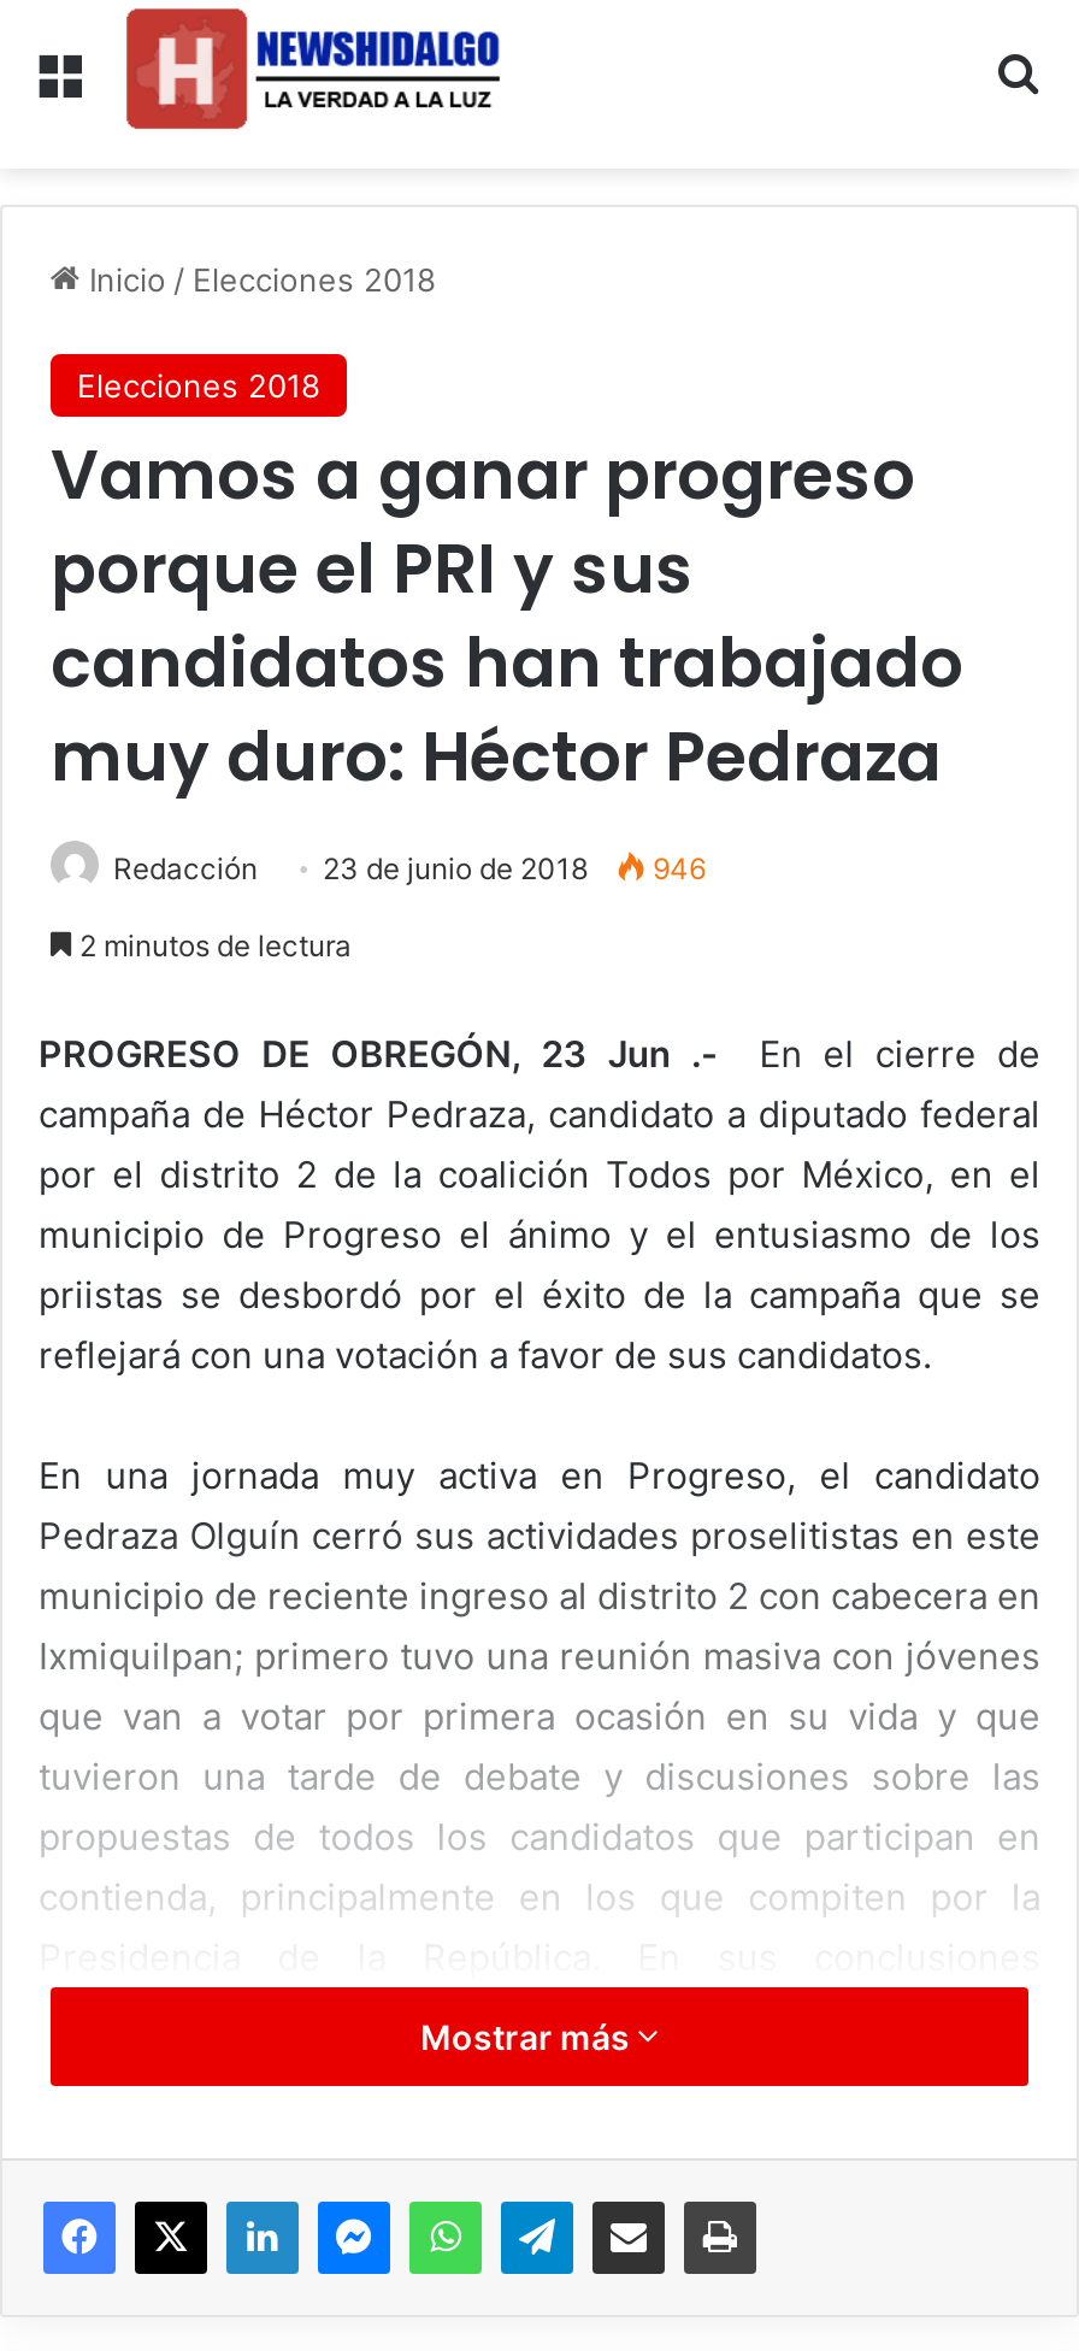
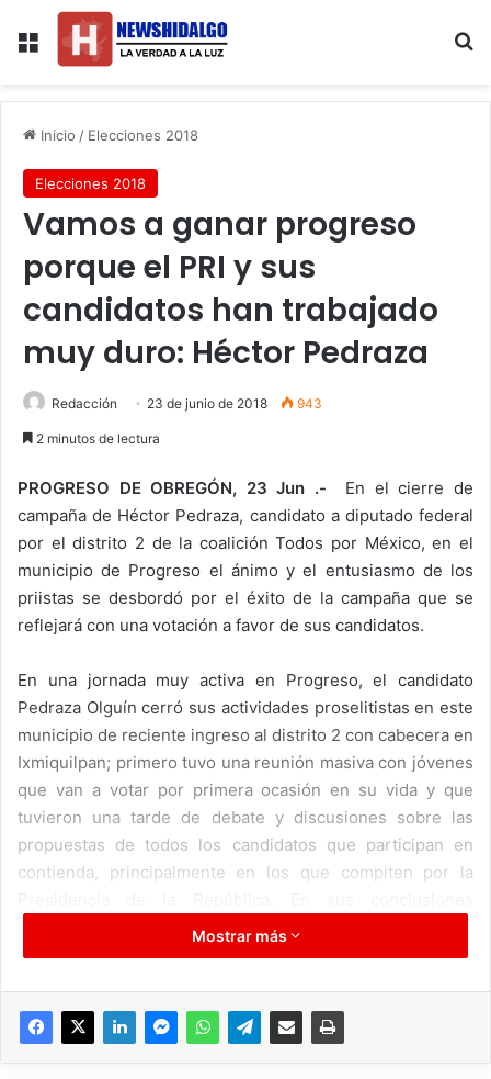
[113,851,706,887] Redacción 23 de junio de 2018 946 -> [52,395,322,412] Redacción 23 de junio de 2018 943

